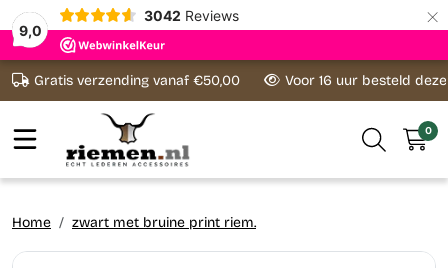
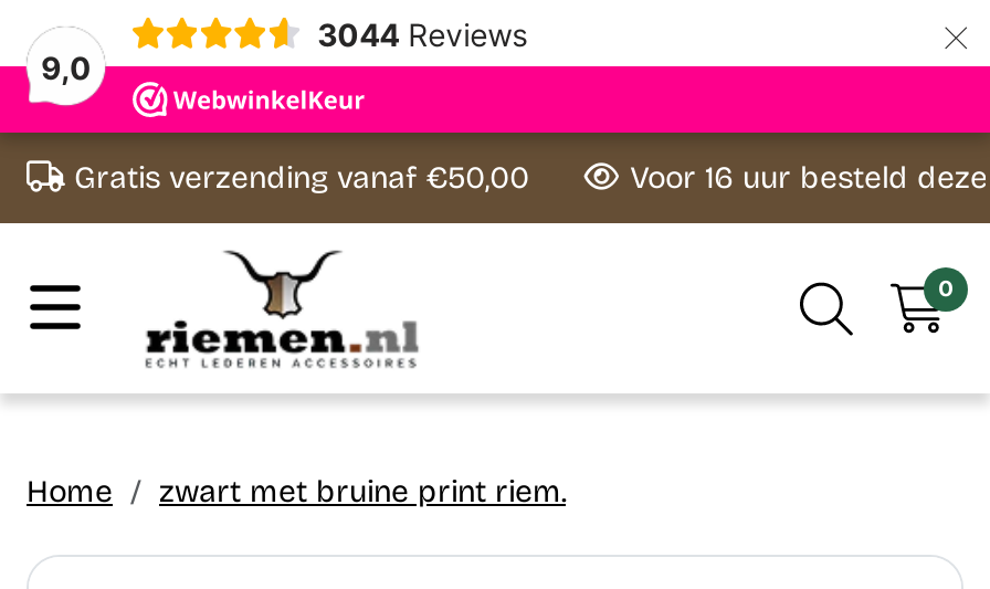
[144,6,239,23] 3042 Reviews -> [317,14,527,52] 3044 Reviews

